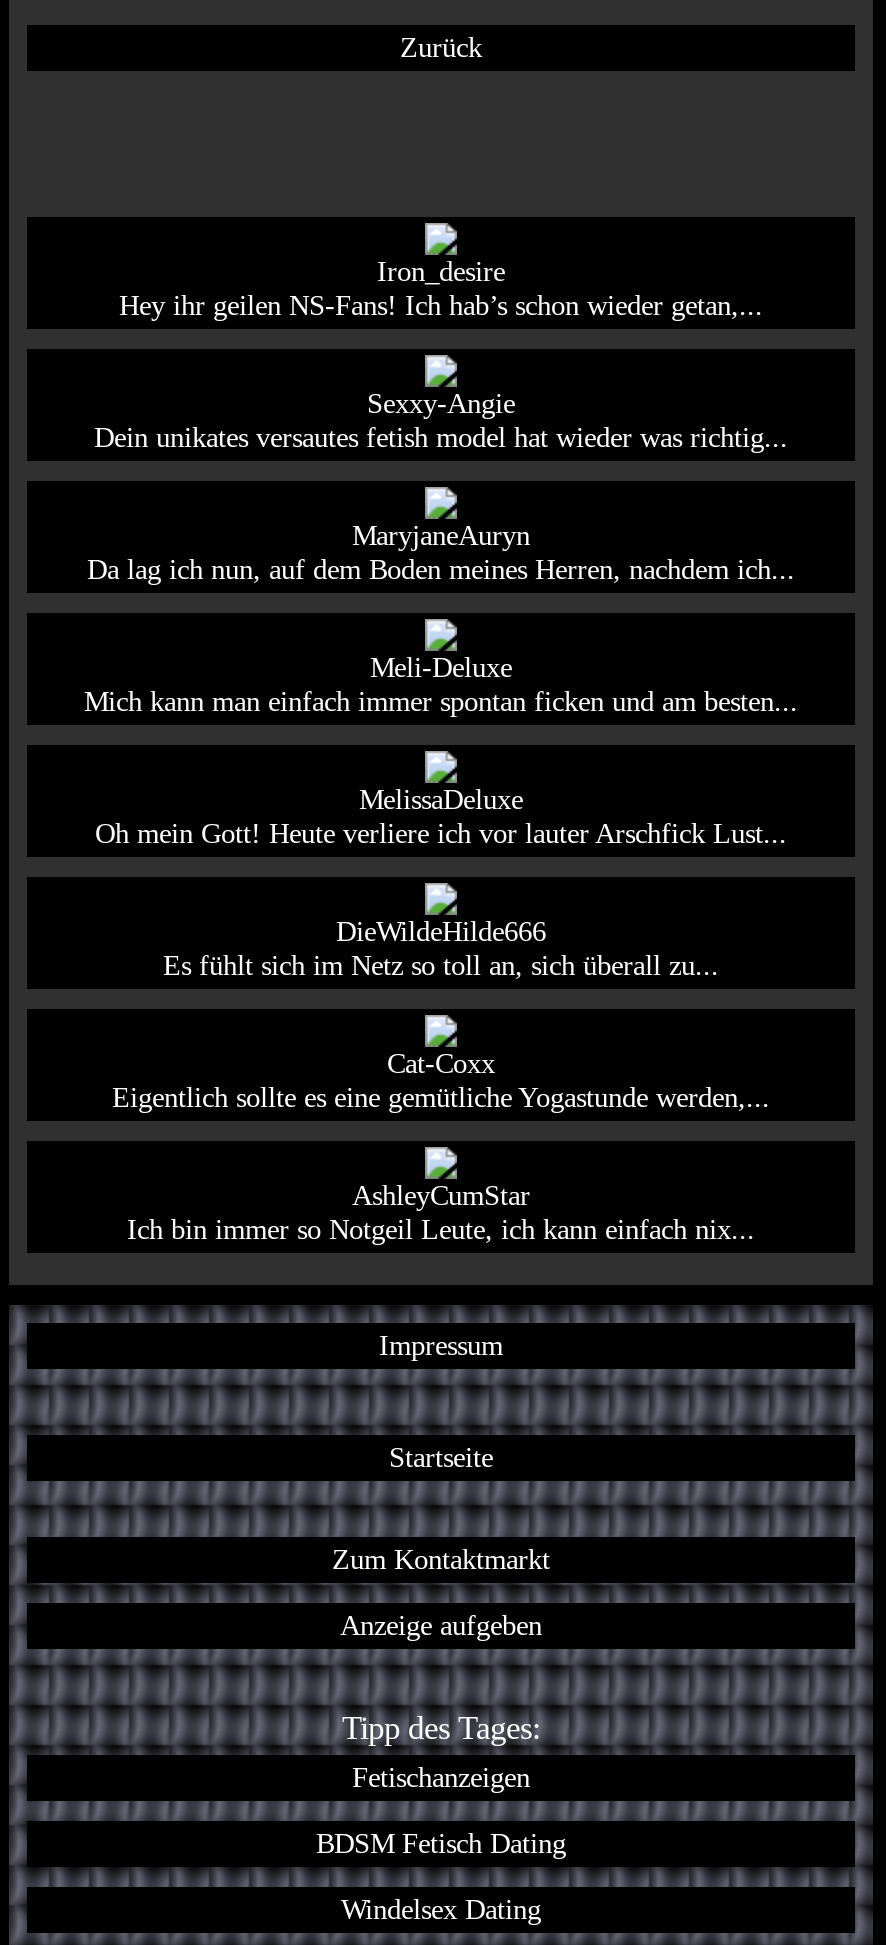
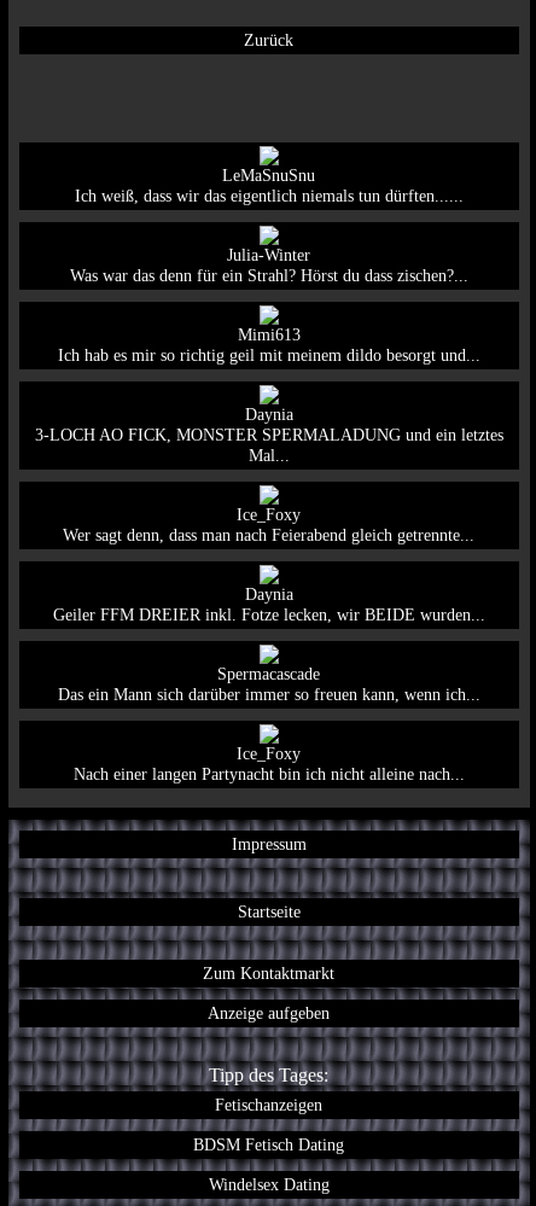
[119,255,763,321] Iron_desire | Hey ihr geilen NS-Fans! Ich hab’s schon wieder getan,... -> [75,166,464,205] LeMaSnuSnu | Ich weiß, dass wir das eigentlich niemals tun dürften......
[94,387,788,453] Sexxy-Angie | Dein unikates versautes fetish model hat wieder was richtig... -> [70,245,468,285] Julia-Winter | Was war das denn für ein Strahl? Hörst du dass zischen?...
[87,519,795,585] MaryjaneAuryn | Da lag ich nun, auf dem Boden meines Herren, nachdem ich... -> [58,325,480,365] Mimi613 | Ich hab es mir so richtig geil mit meinem dildo besorgt und...
[84,651,798,717] Meli-Deluxe | Mich kann man einfach immer spontan ficken und am besten... -> [35,405,503,465] Daynia | 3-LOCH AO FICK, MONSTER SPERMALADUNG und ein letztes | Mal...
[95,783,787,849] MelissaDeluxe | Oh mein Gott! Heute verliere ich vor lauter Arschfick Lust... -> [63,505,475,545] Ice_Foxy | Wer sagt denn, dass man nach Feierabend gleich getrennte...
[163,915,719,981] DieWildeHilde666 | Es fühlt sich im Netz so toll an, sich überall zu... -> [53,584,485,624] Daynia | Geiler FFM DREIER inkl. Fotze lecken, wir BEIDE wurden...
[112,1047,770,1113] Cat-Coxx | Eigentlich sollte es eine gemütliche Yogastunde werden,... -> [58,664,480,704] Spermacascade | Das ein Mann sich darüber immer so freuen kann, wenn ich...
[127,1179,755,1245] AshleyCumStar | Ich bin immer so Notgeil Leute, ich kann einfach nix... -> [74,744,465,784] Ice_Foxy | Nach einer langen Partynacht bin ich nicht alleine nach...

